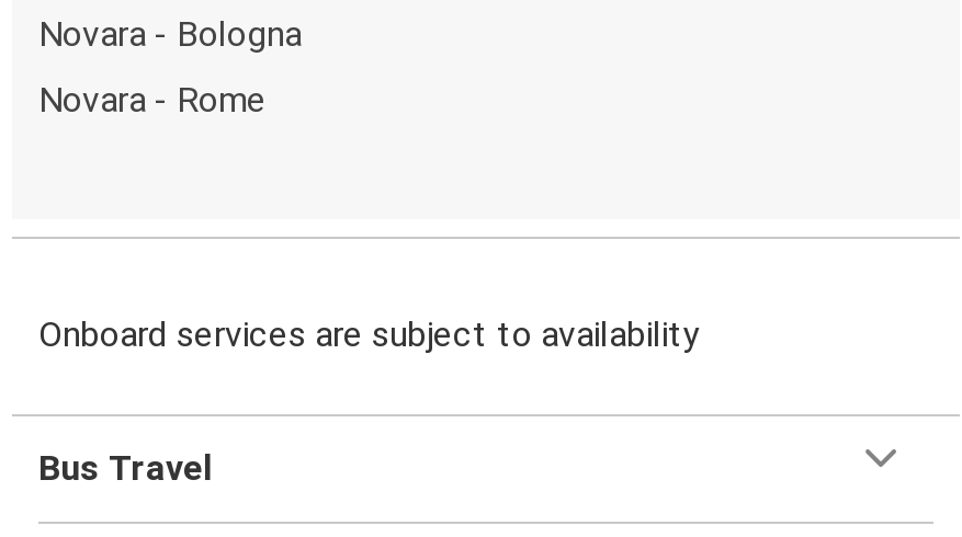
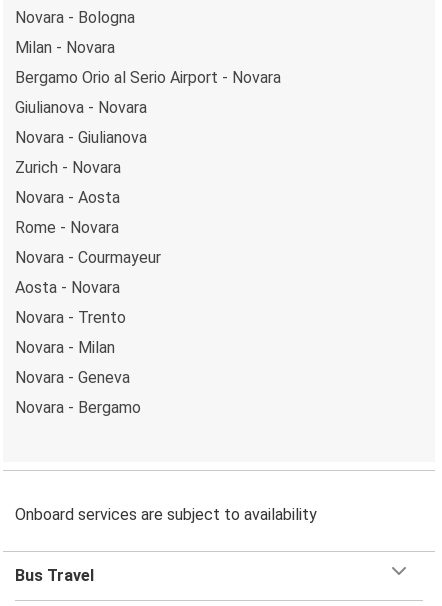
[38,78,267,120] Novara - Rome -> [15,38,281,417] Milan - Novara | Bergamo Orio al Serio Airport - Novara | Giulianova - Novara | Novara - Giulianova | Zurich - Novara | Novara - Aosta | Rome - Novara | Novara - Courmayeur | Aosta - Novara | Novara - Trento | Novara - Milan | Novara - Geneva | Novara - Bergamo

